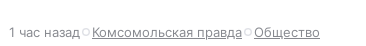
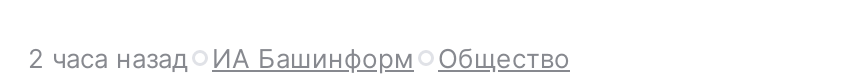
[9,24,242,40] 1 час назад | Комсомольская правда -> [28,42,414,74] 2 часа назад | ИА Башинформ

